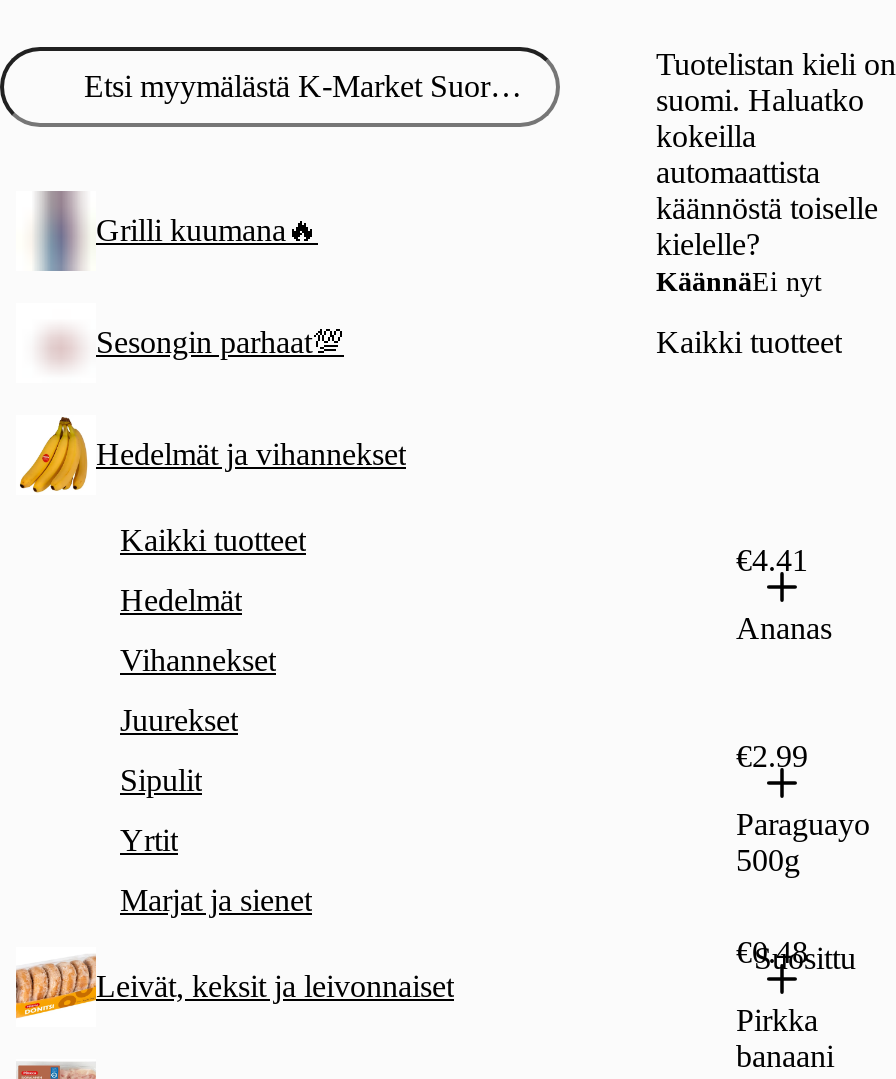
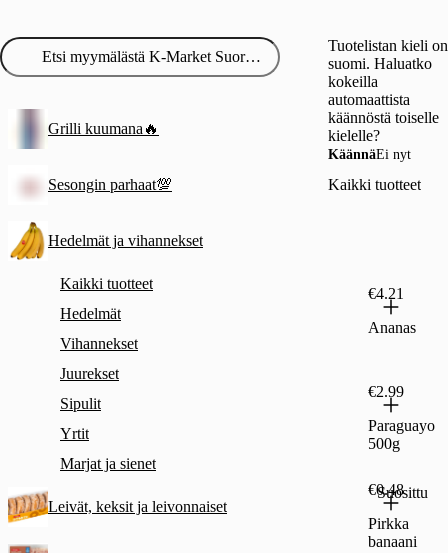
[736,543,808,577] €4.41 -> [368,285,404,302] €4.21

